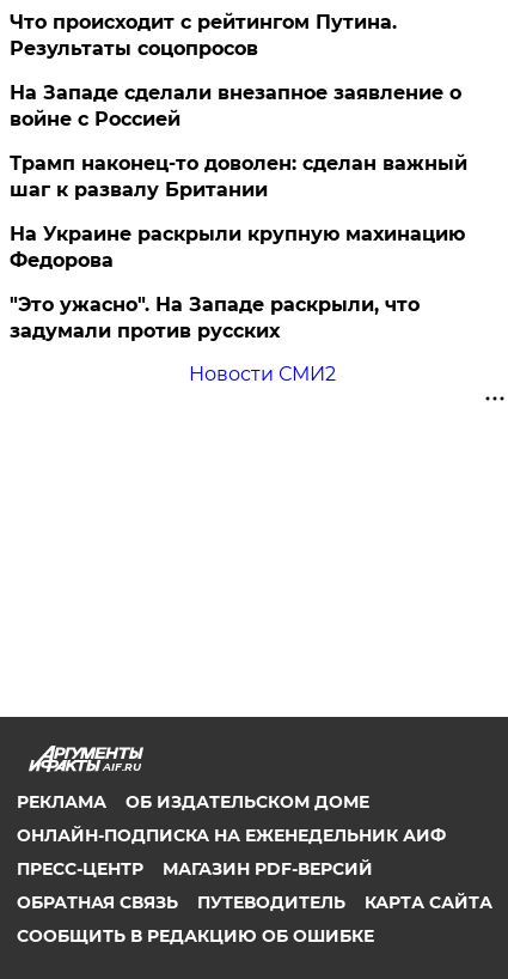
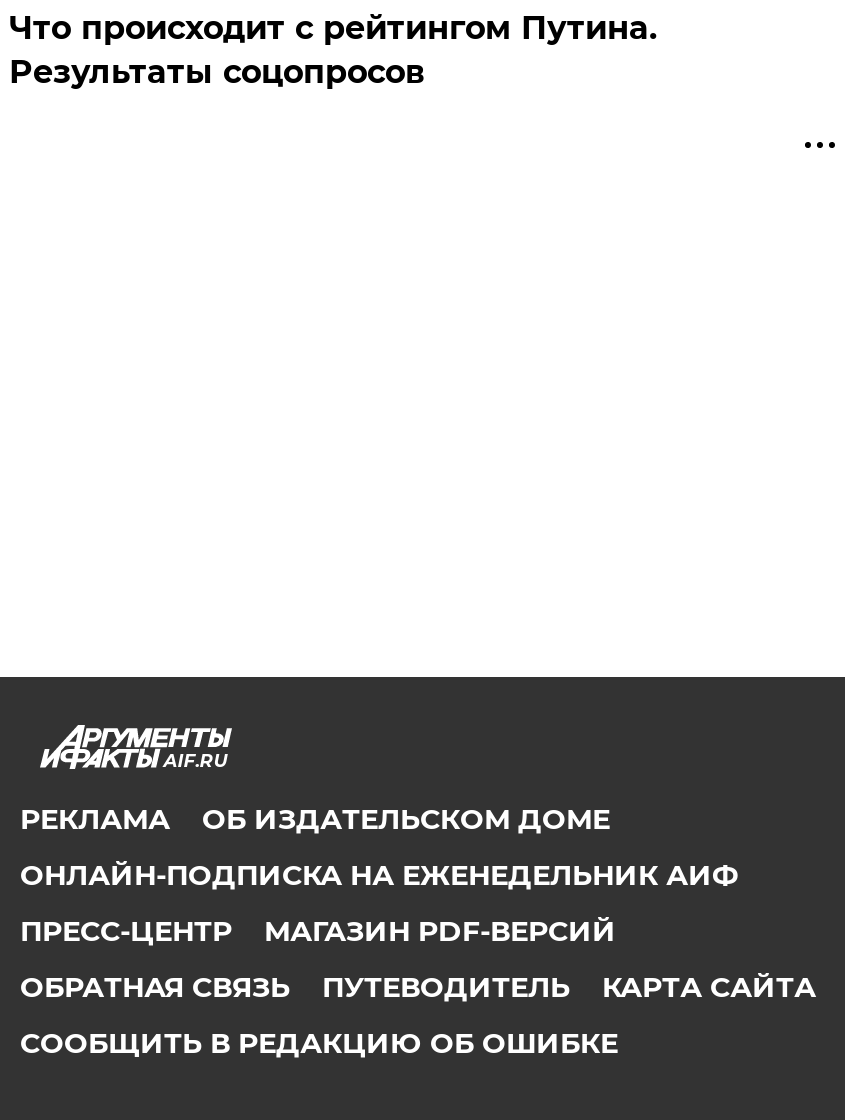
[10,81,468,385] На Западе сделали внезапное заявление о | войне с Россией | Трамп наконец-то доволен: сделан важный | шаг к развалу Британии | На Украине раскрыли крупную махинацию | Федорова | "Это ужасно". На Западе раскрыли, что | задумали против русских | Новости СМИ2 -> none

